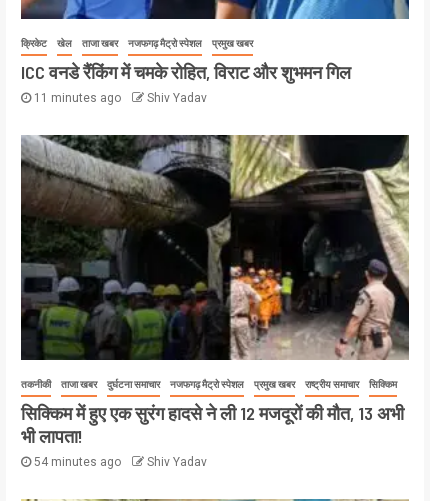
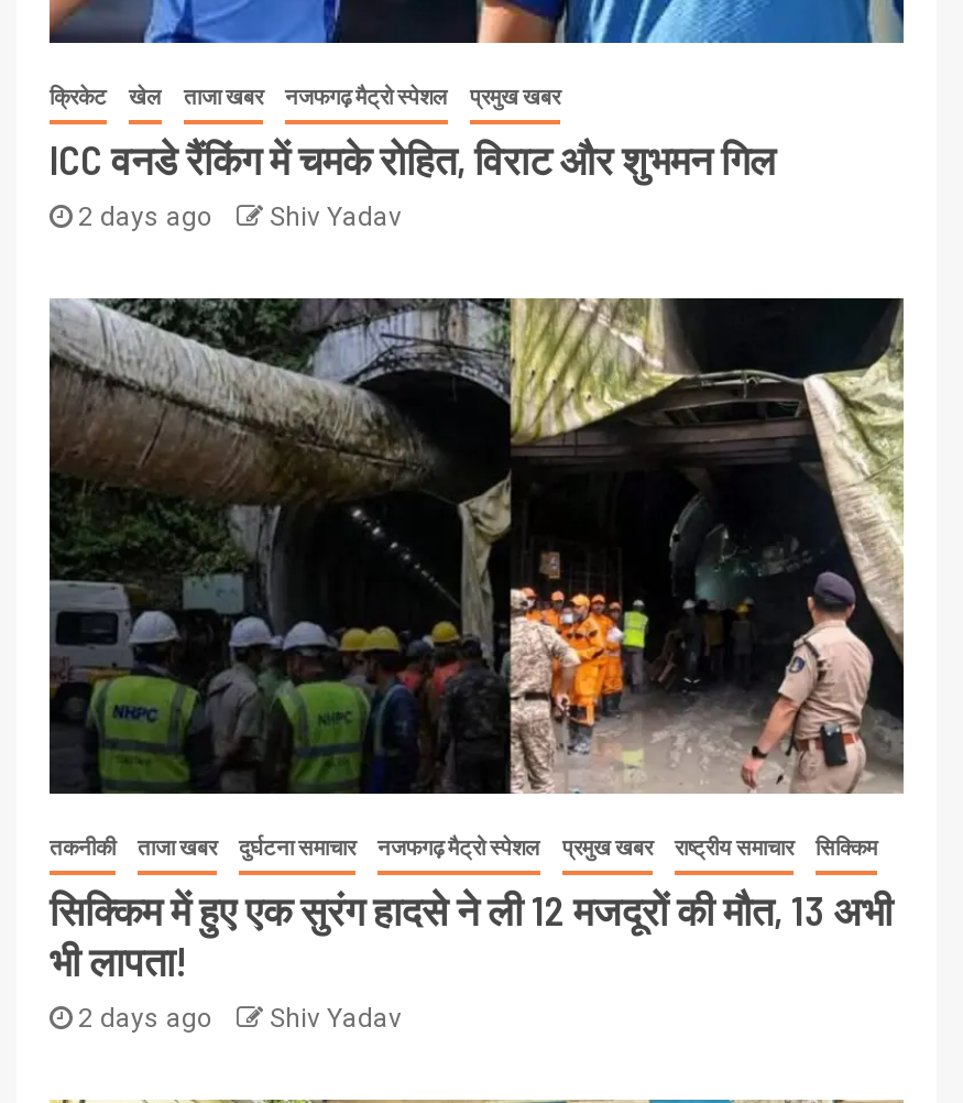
[31,91,207,105] 11 minutes ago Shiv Yadav -> [72,201,402,232] 2 days ago Shiv Yadav
[31,455,207,469] 54 minutes ago Shiv Yadav -> [72,1002,402,1033] 2 days ago Shiv Yadav

